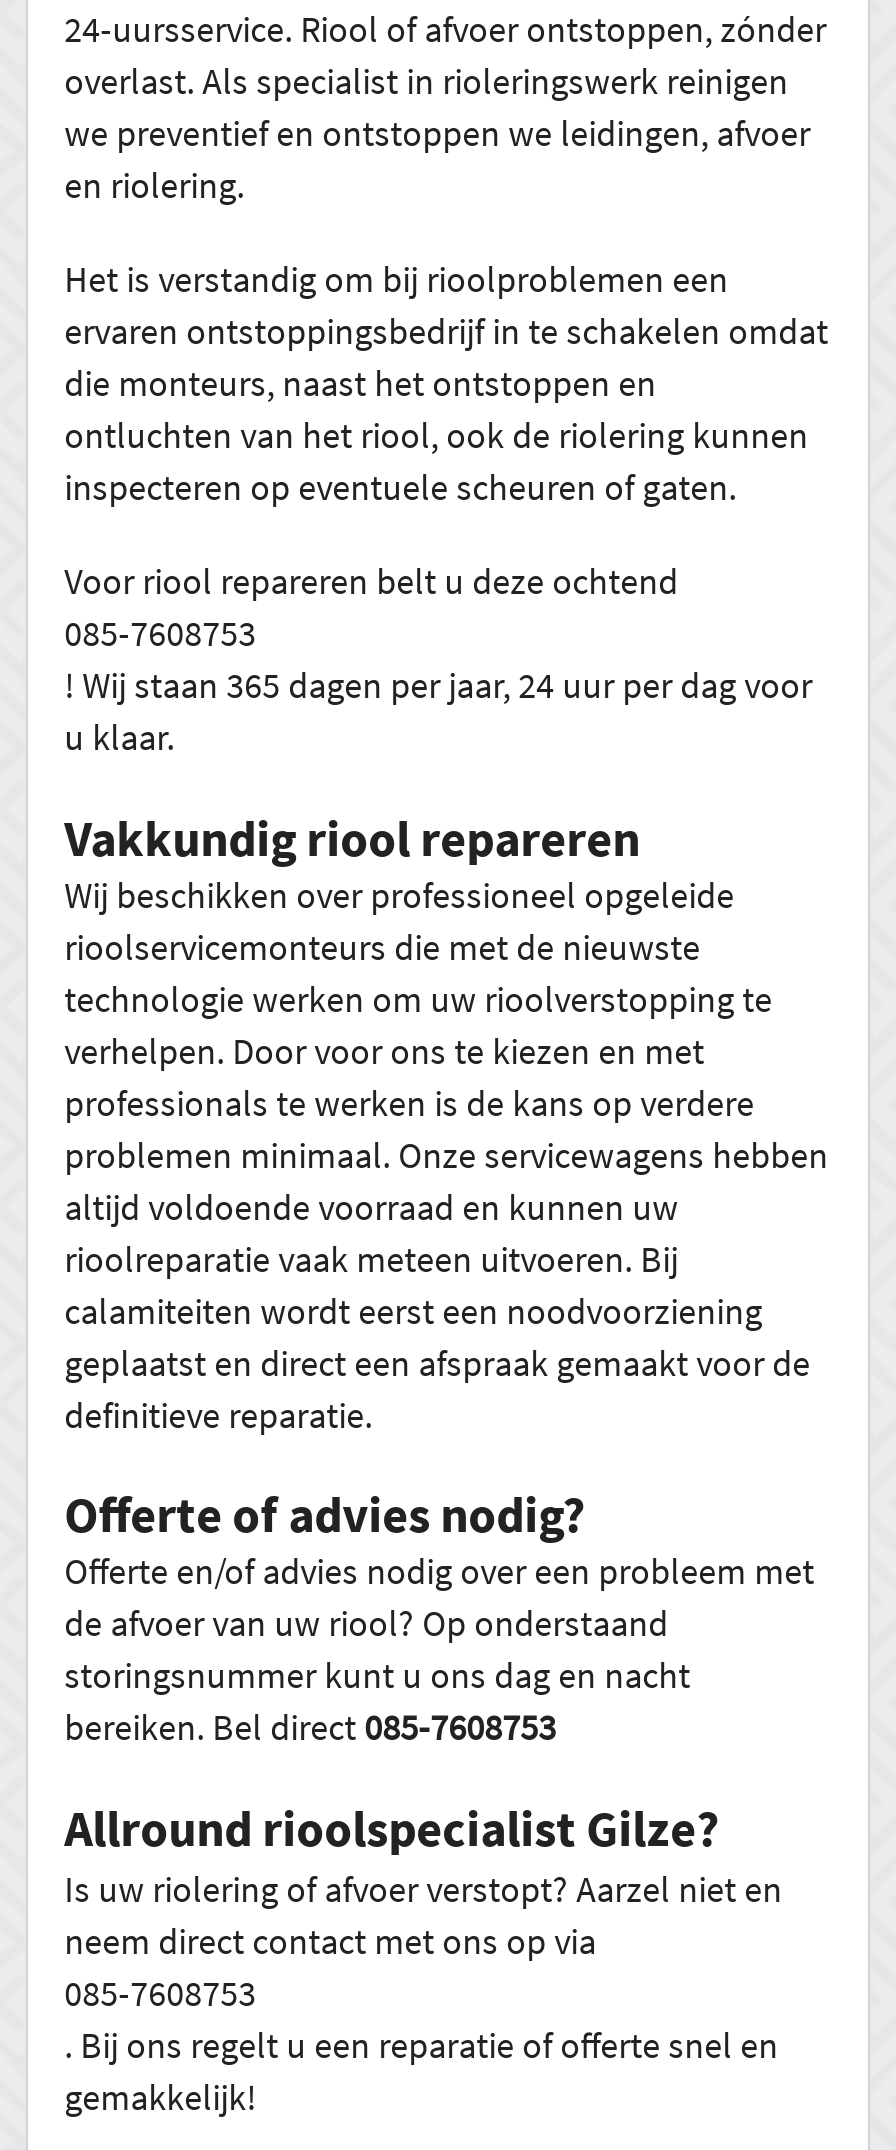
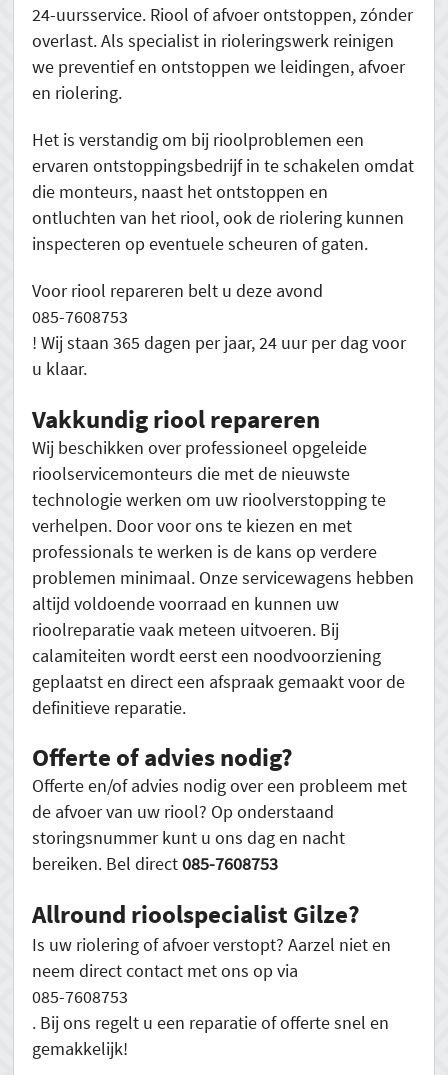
[64,560,678,604] Voor riool repareren belt u deze ochtend -> [32,280,323,302] Voor riool repareren belt u deze avond

